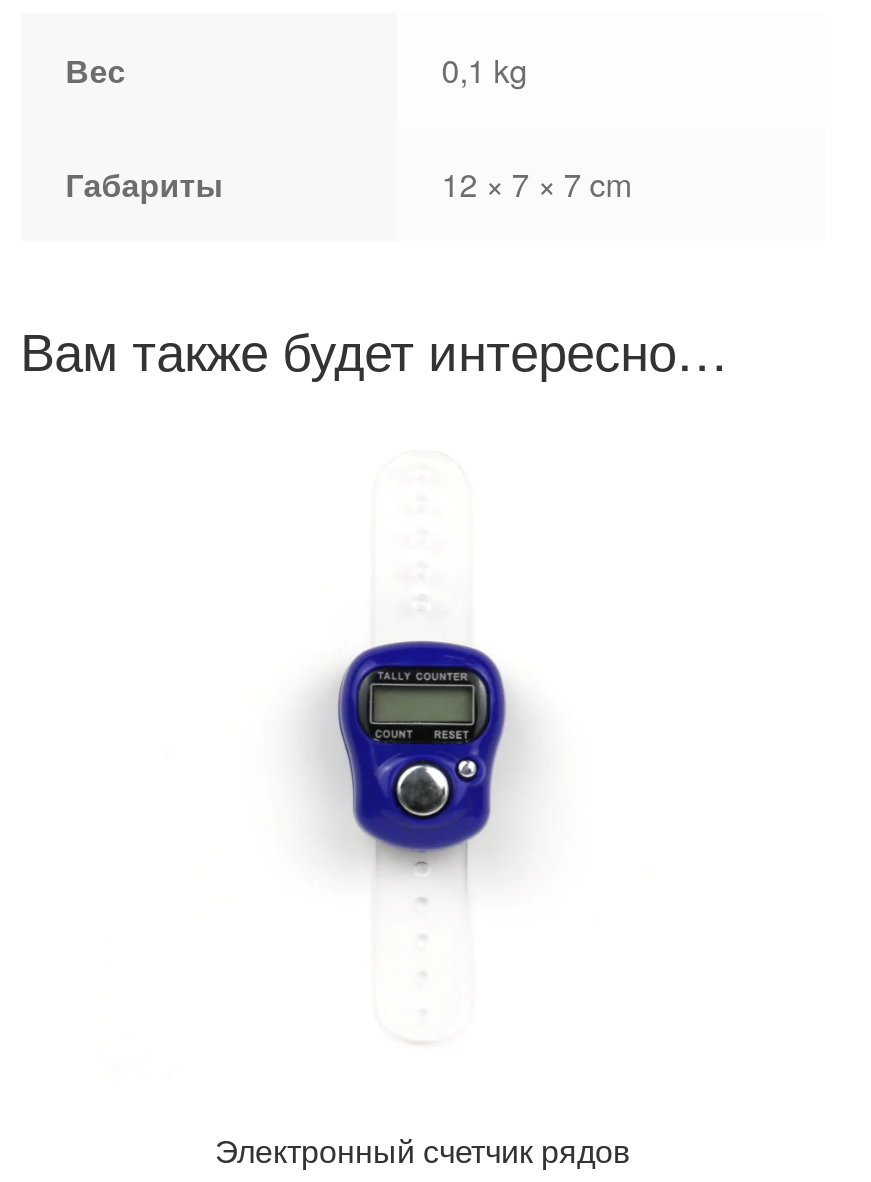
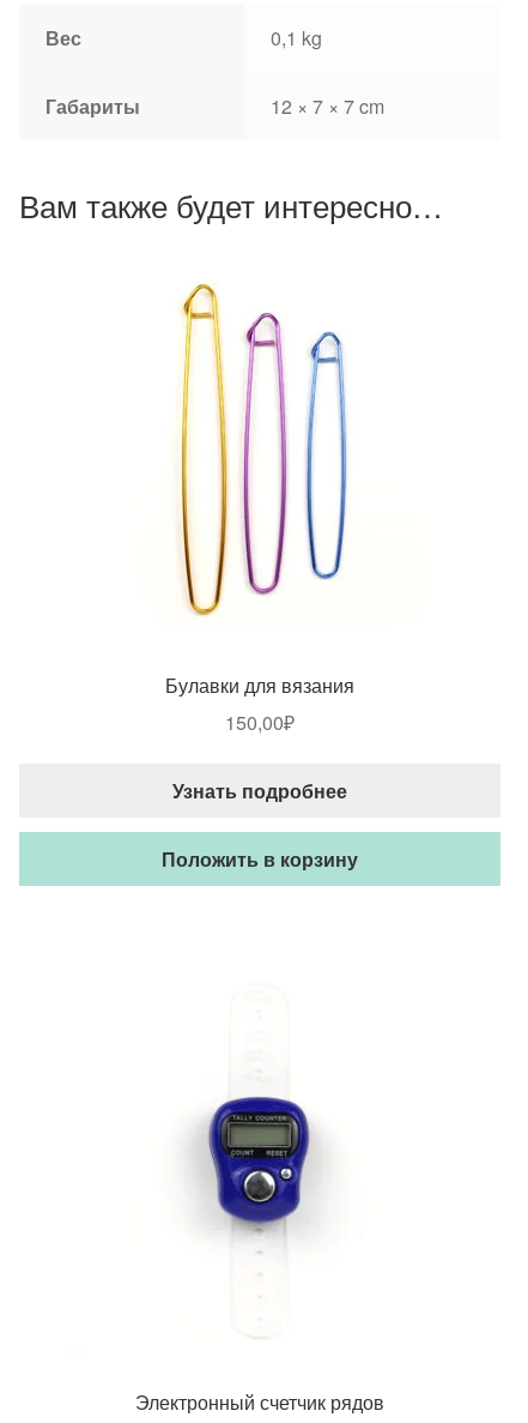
none -> [162,671,358,873] Булавки для вязания | 150,00₽ | Узнать подробнее | Положить в корзину
none -> [178,283,230,617] [image]
none -> [241,312,289,596] [image]
none -> [305,331,347,580] [image]

